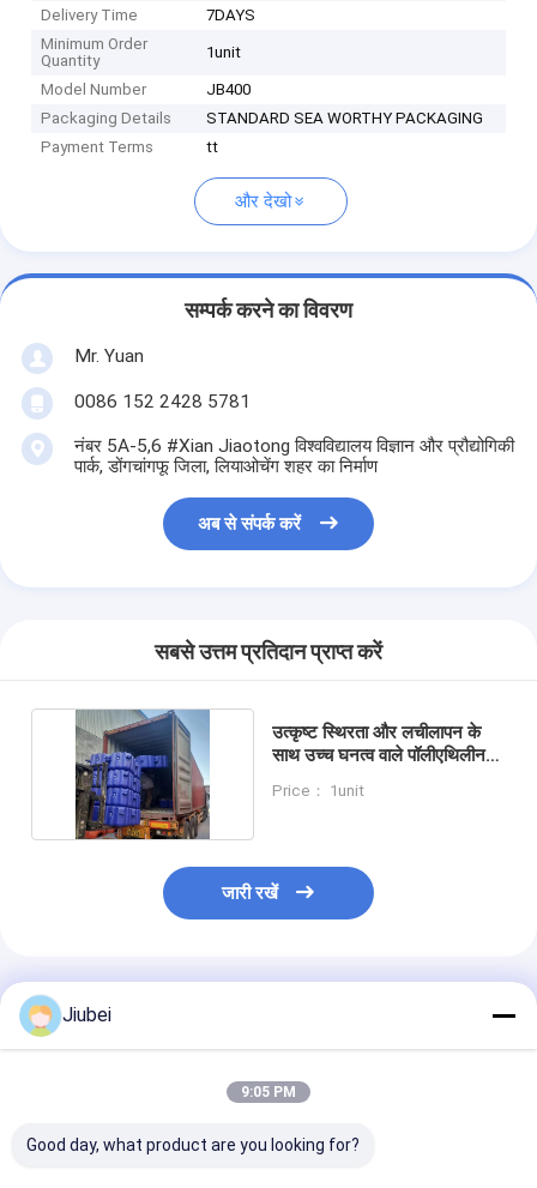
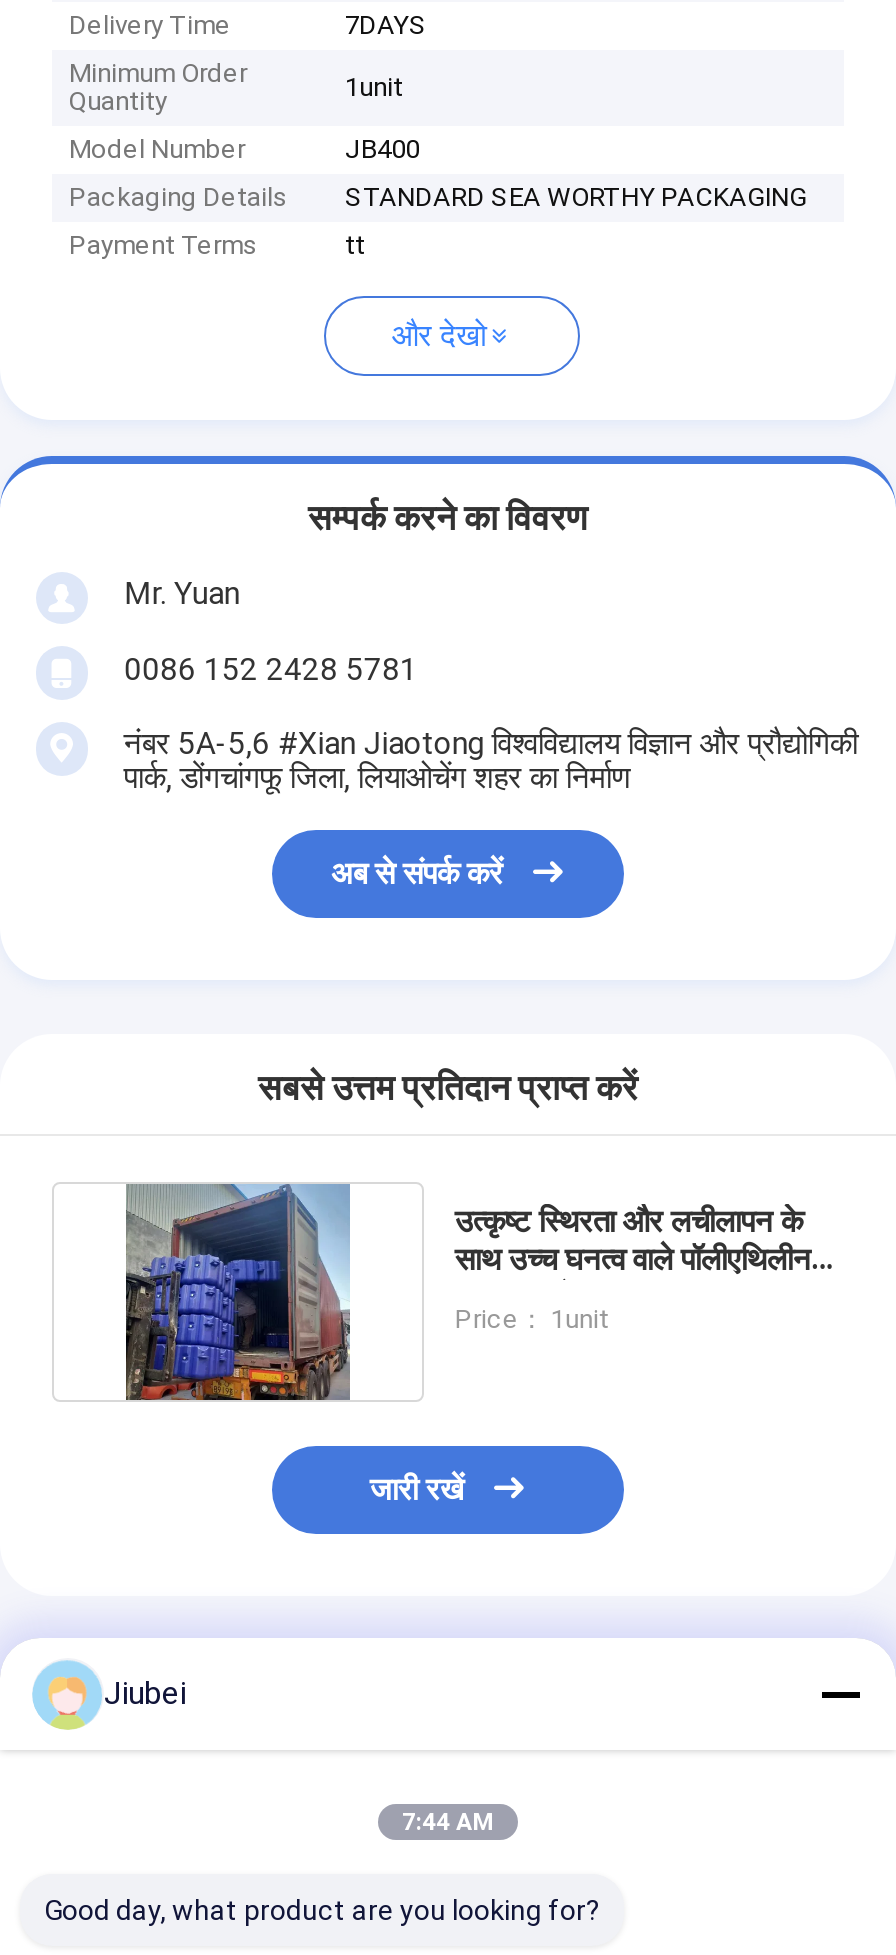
[241,1084,296,1100] 9:05 PM -> [402,1808,494,1836] 7:44 AM

